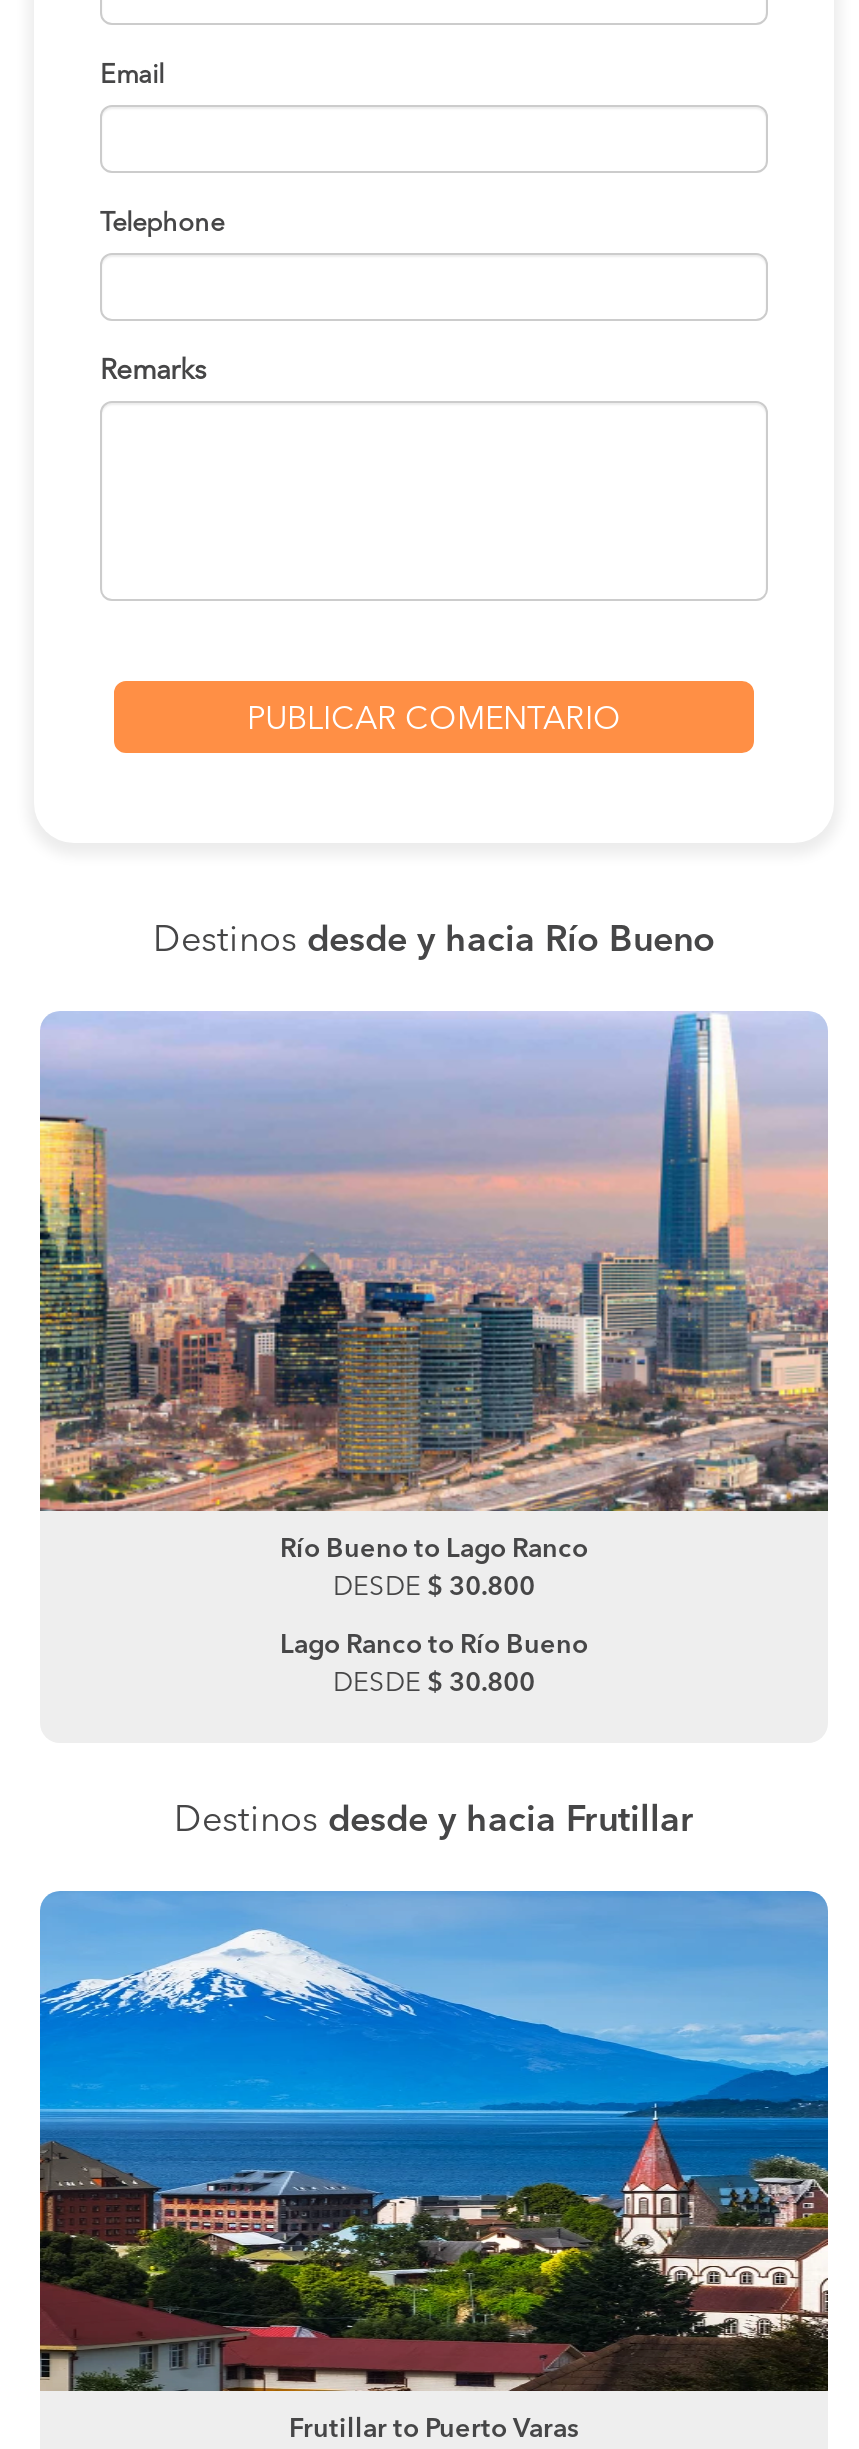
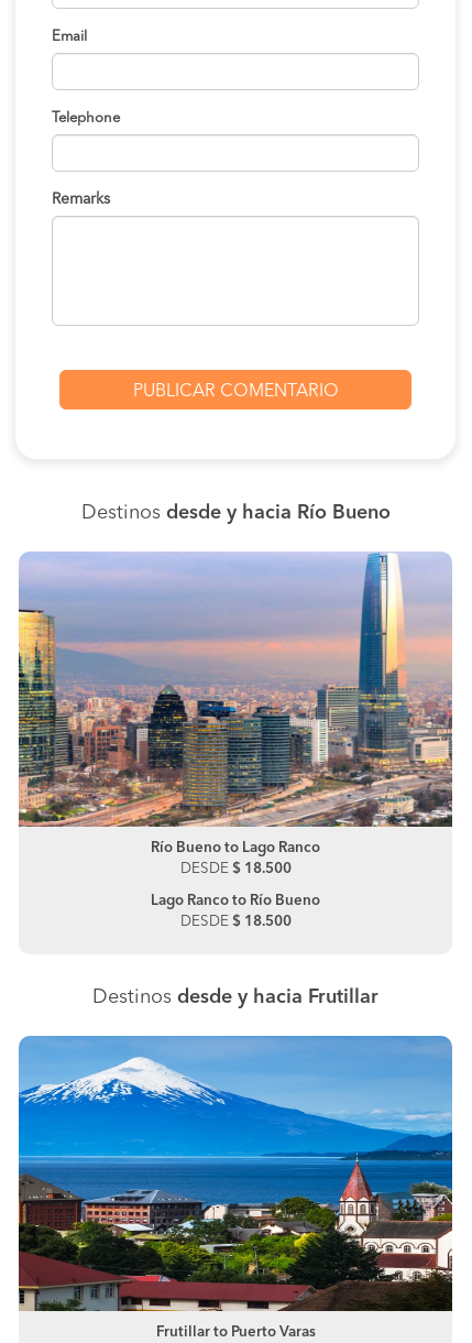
[333,1575,535,1601] DESDE $ 30.800 -> [180,862,291,876] DESDE $ 18.500
[333,1671,535,1697] DESDE $ 30.800 -> [180,915,291,929] DESDE $ 18.500

